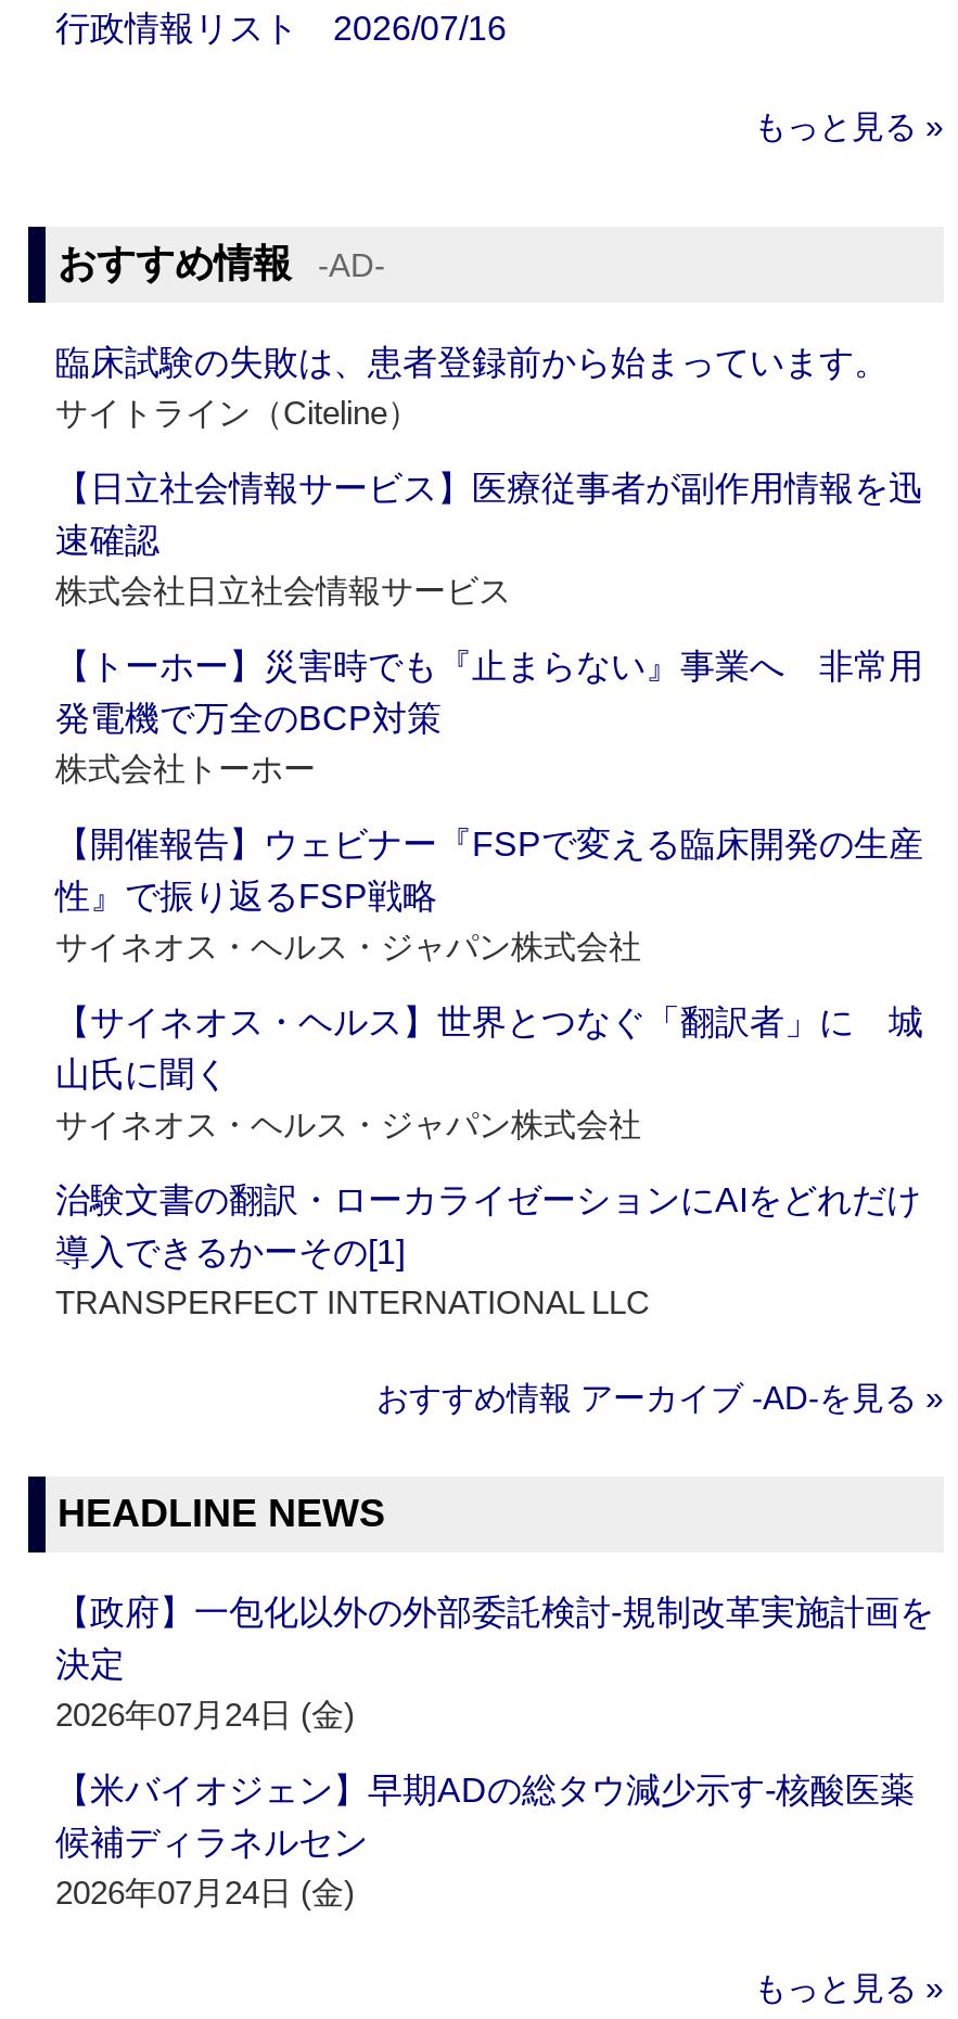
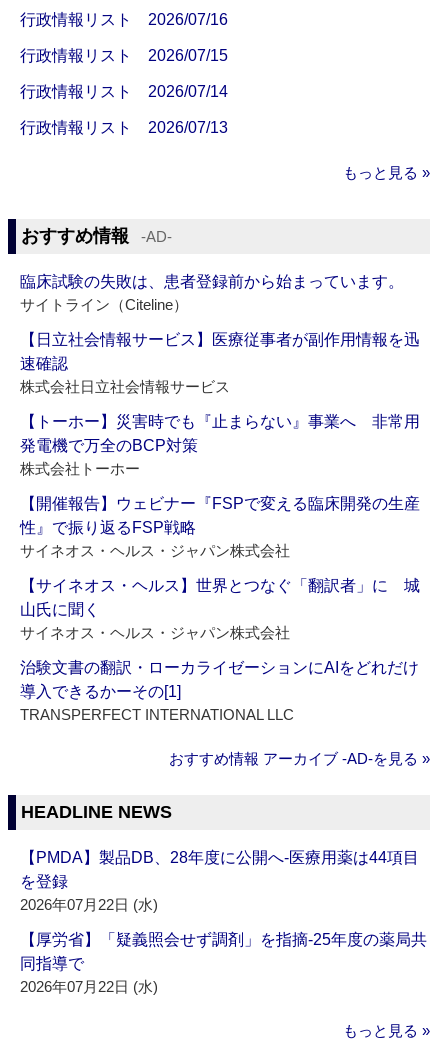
none -> [20,47,228,136] 行政情報リスト 2026/07/15 | 行政情報リスト 2026/07/14 | 行政情報リスト 2026/07/13
[55,1595,934,1733] 【政府】一包化以外の外部委託検討‐規制改革実施計画を | 決定 | 2026年07月24日 (金) -> [20,849,419,913] 【PMDA】製品DB、28年度に公開へ‐医療用薬は44項目 | を登録 | 2026年07月22日 (水)
[55,1773,914,1911] 【米バイオジェン】早期ADの総タウ減少示す‐核酸医薬 | 候補ディラネルセン | 2026年07月24日 (金) -> [20,931,427,995] 【厚労省】「疑義照会せず調剤」を指摘‐25年度の薬局共 | 同指導で | 2026年07月22日 (水)

